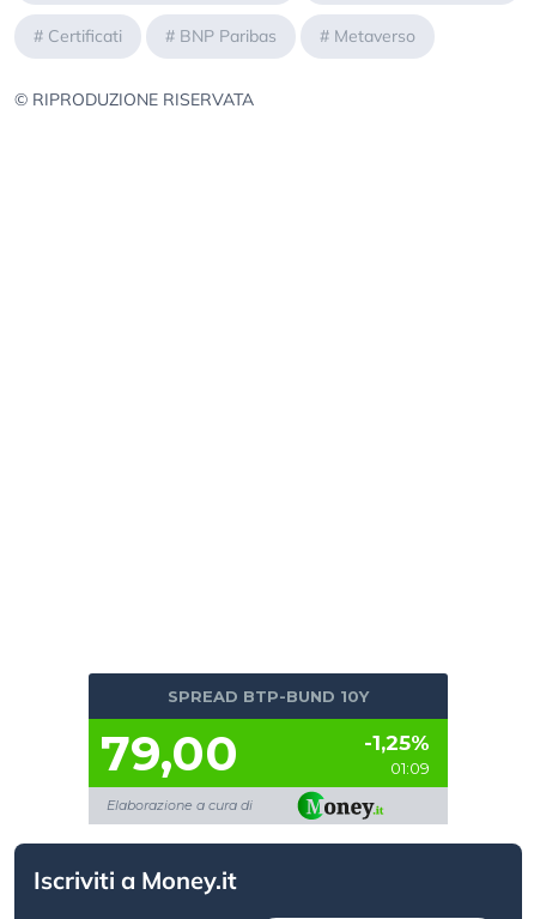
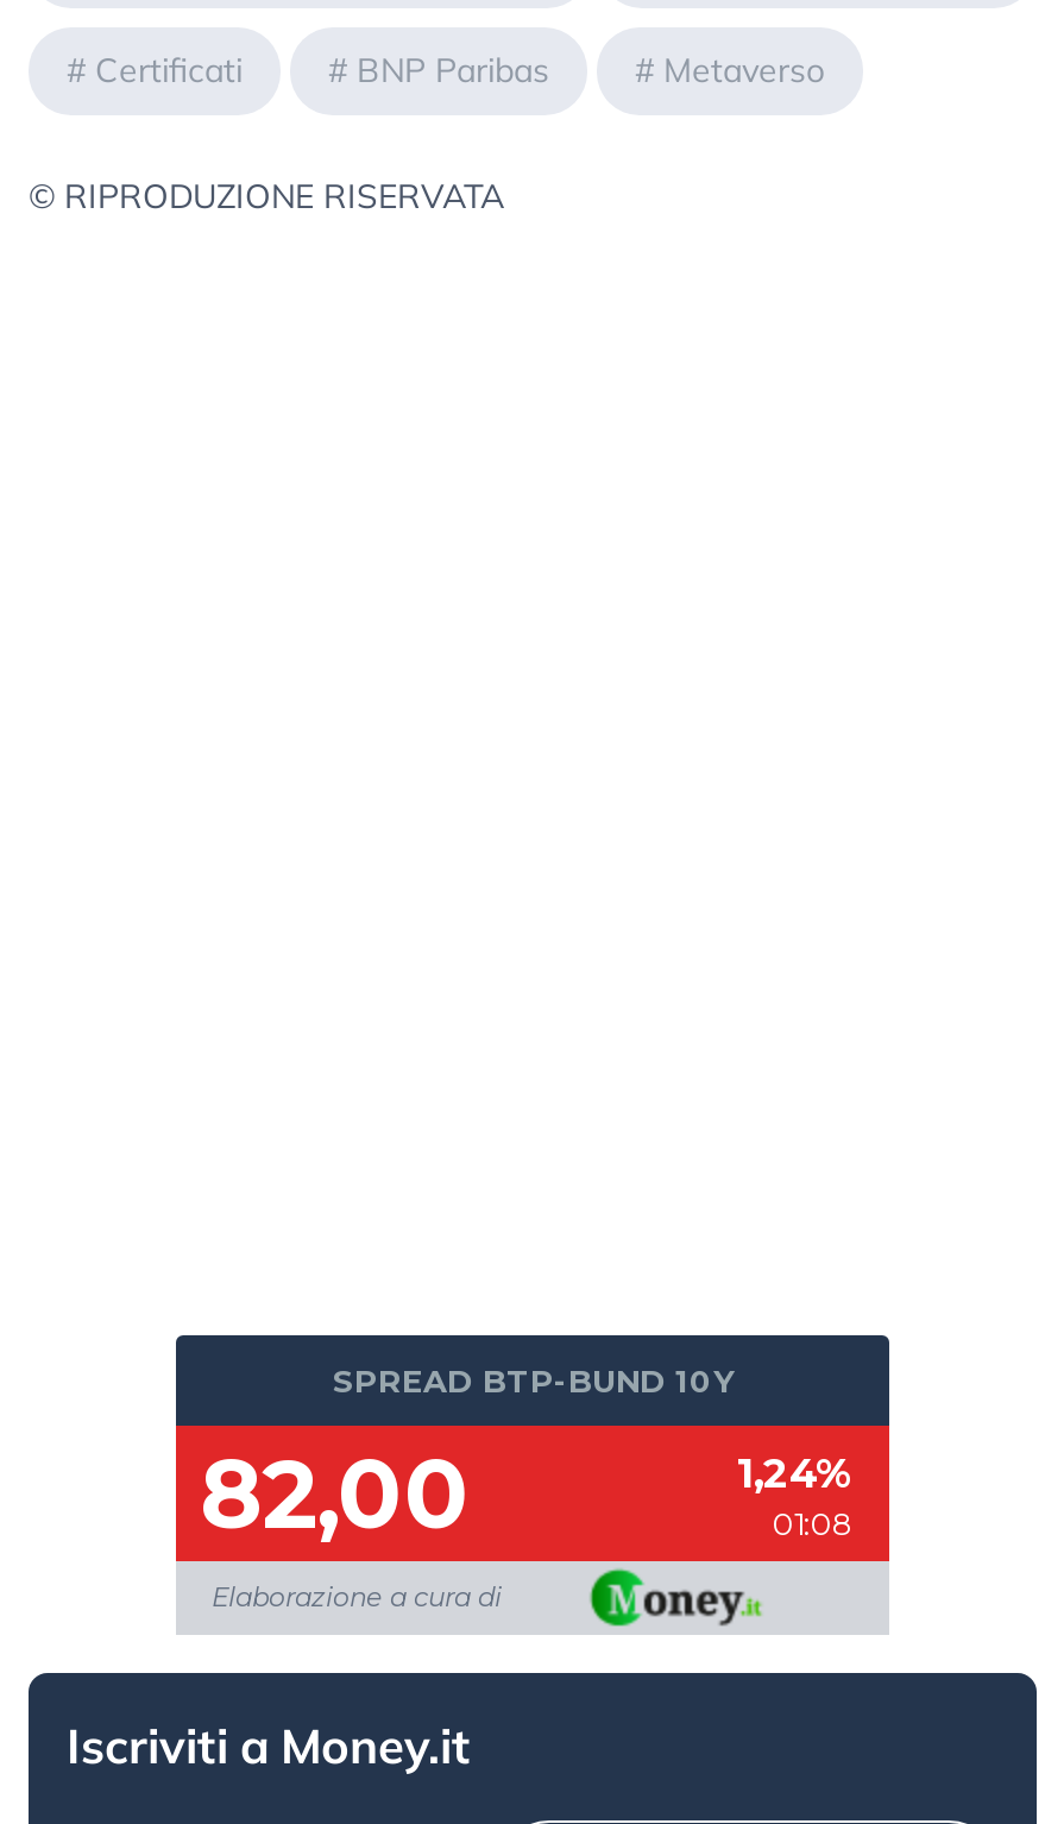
[101,724,238,782] 79,00 -> [200,1436,471,1553] 82,00
[364,731,430,755] -1,25% -> [737,1450,854,1498] 1,24%
[390,758,430,777] 01:09 -> [773,1505,854,1543] 01:08

